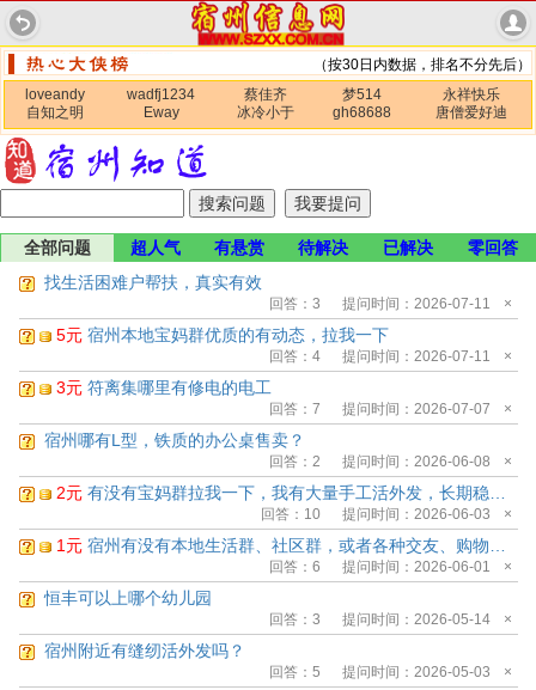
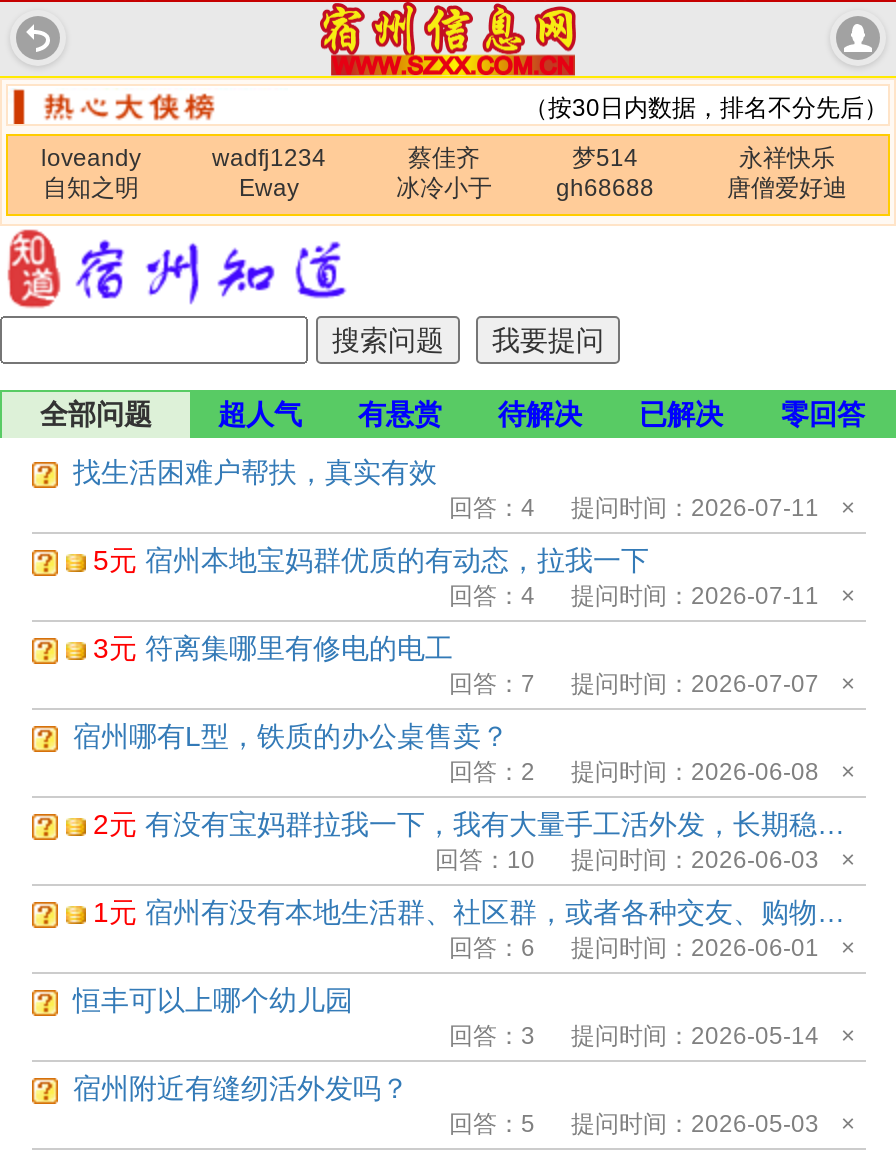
[269,296,511,313] 回答：3提问时间：2026-07-11 × -> [449,495,855,523] 回答：4提问时间：2026-07-11 ×

